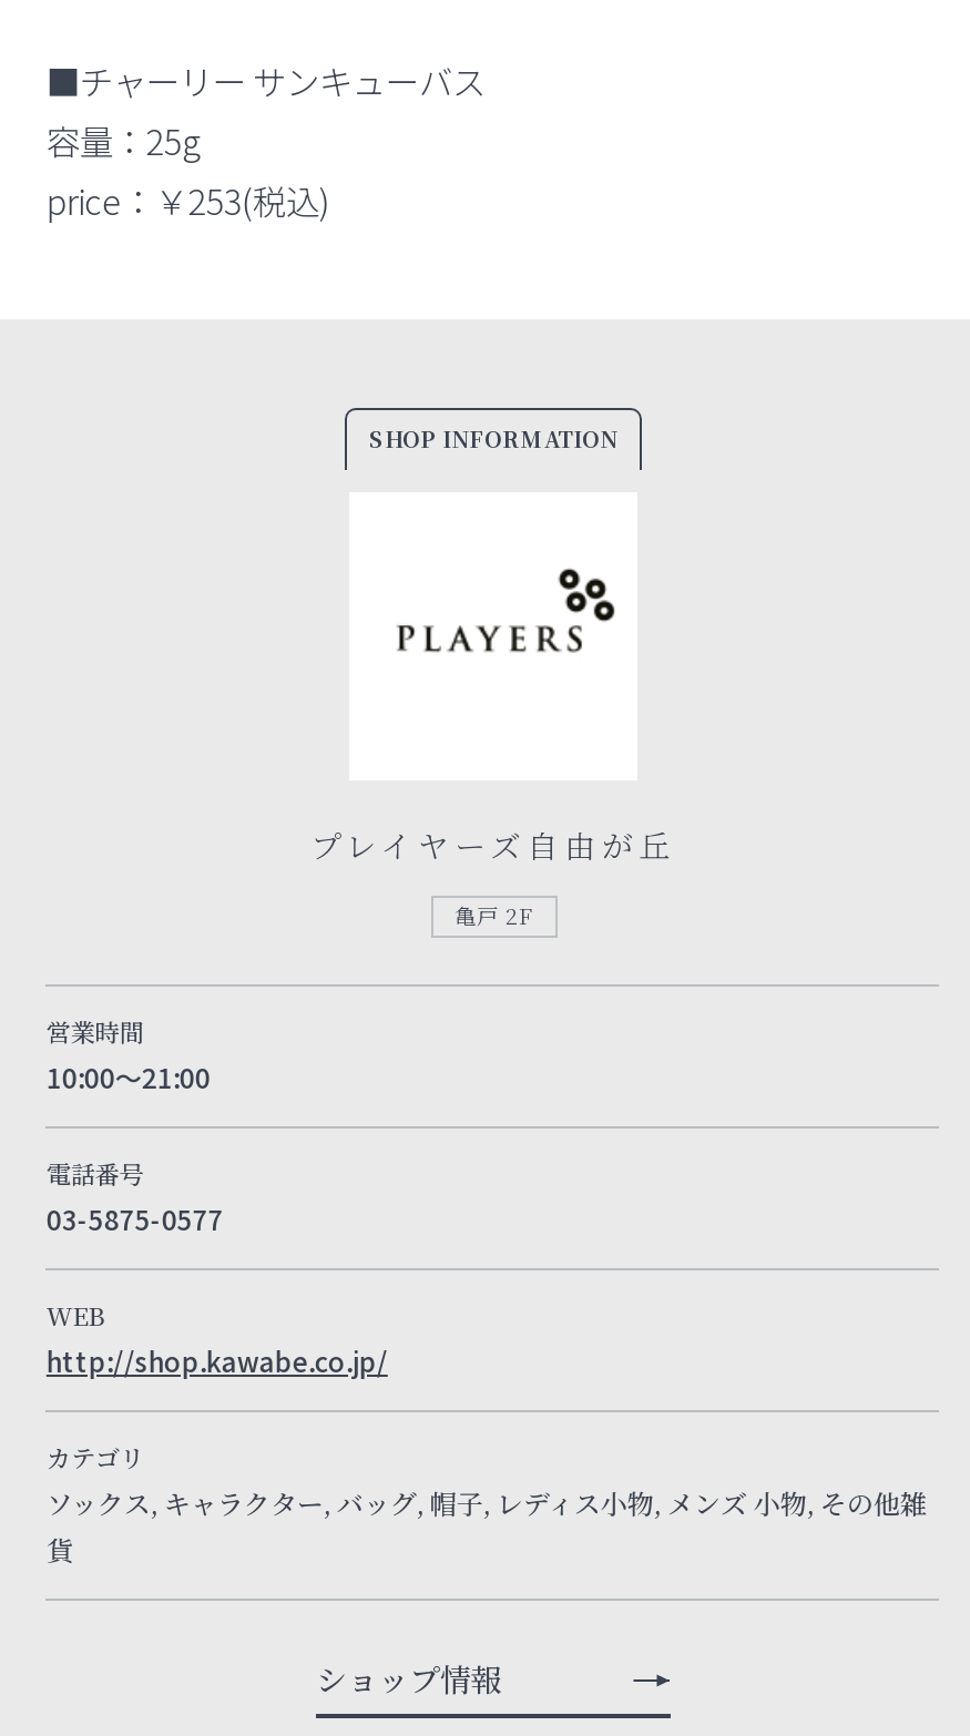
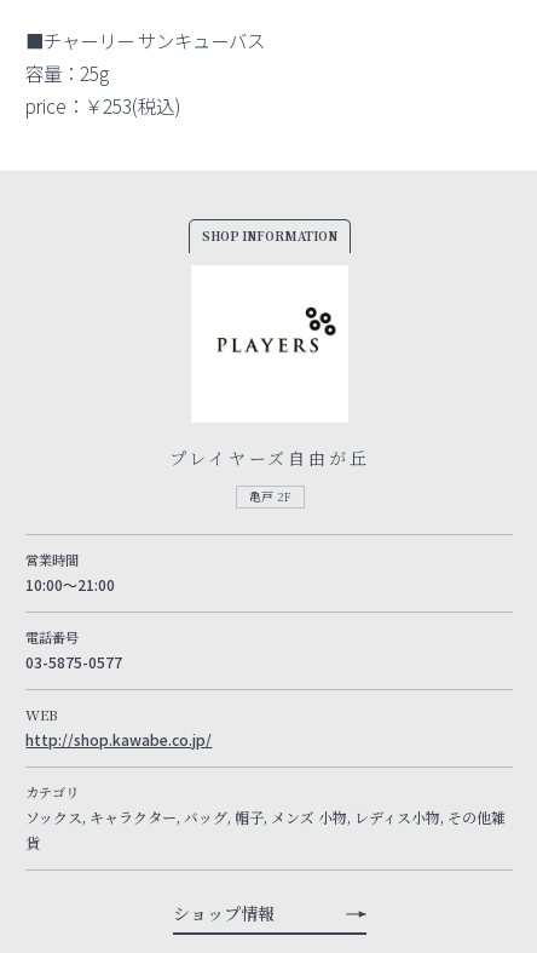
[46,1484,927,1522] ソックス, キャラクター, バッグ, 帽子, レディス小物, メンズ 小物, その他雑 -> [26,807,506,827] ソックス, キャラクター, バッグ, 帽子, メンズ 小物, レディス小物, その他雑

